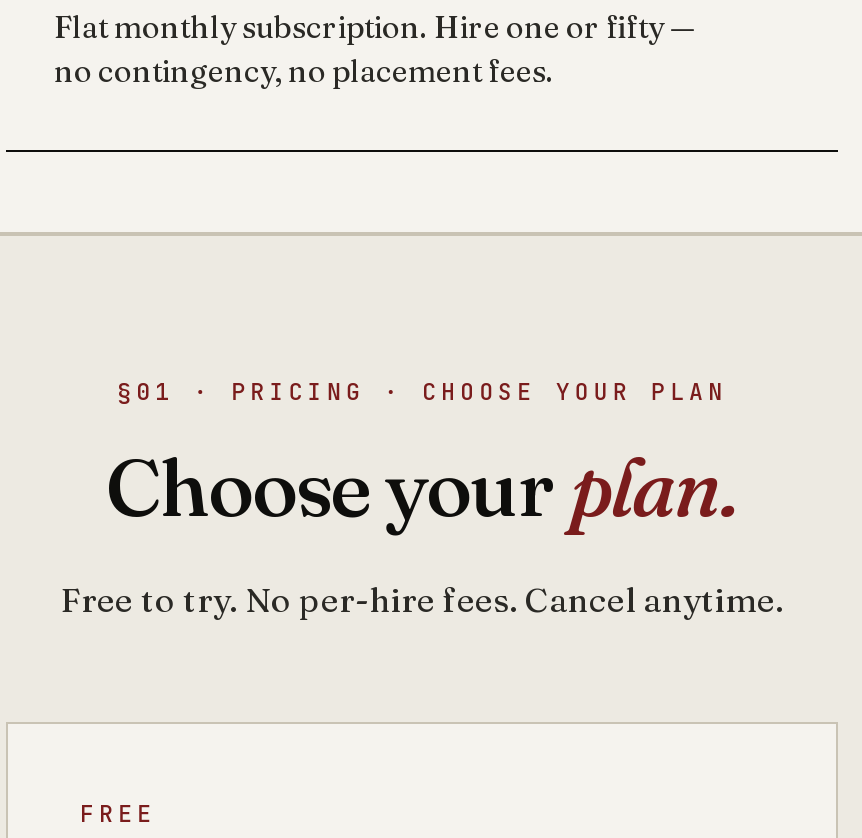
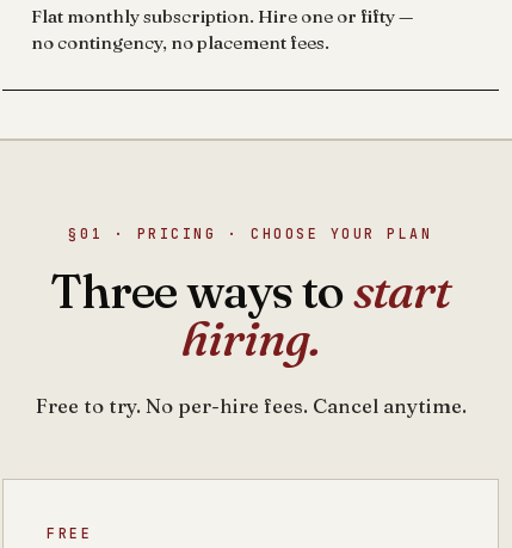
[106,438,738,536] Choose your plan. -> [50,262,451,368] Three ways to start | hiring.

